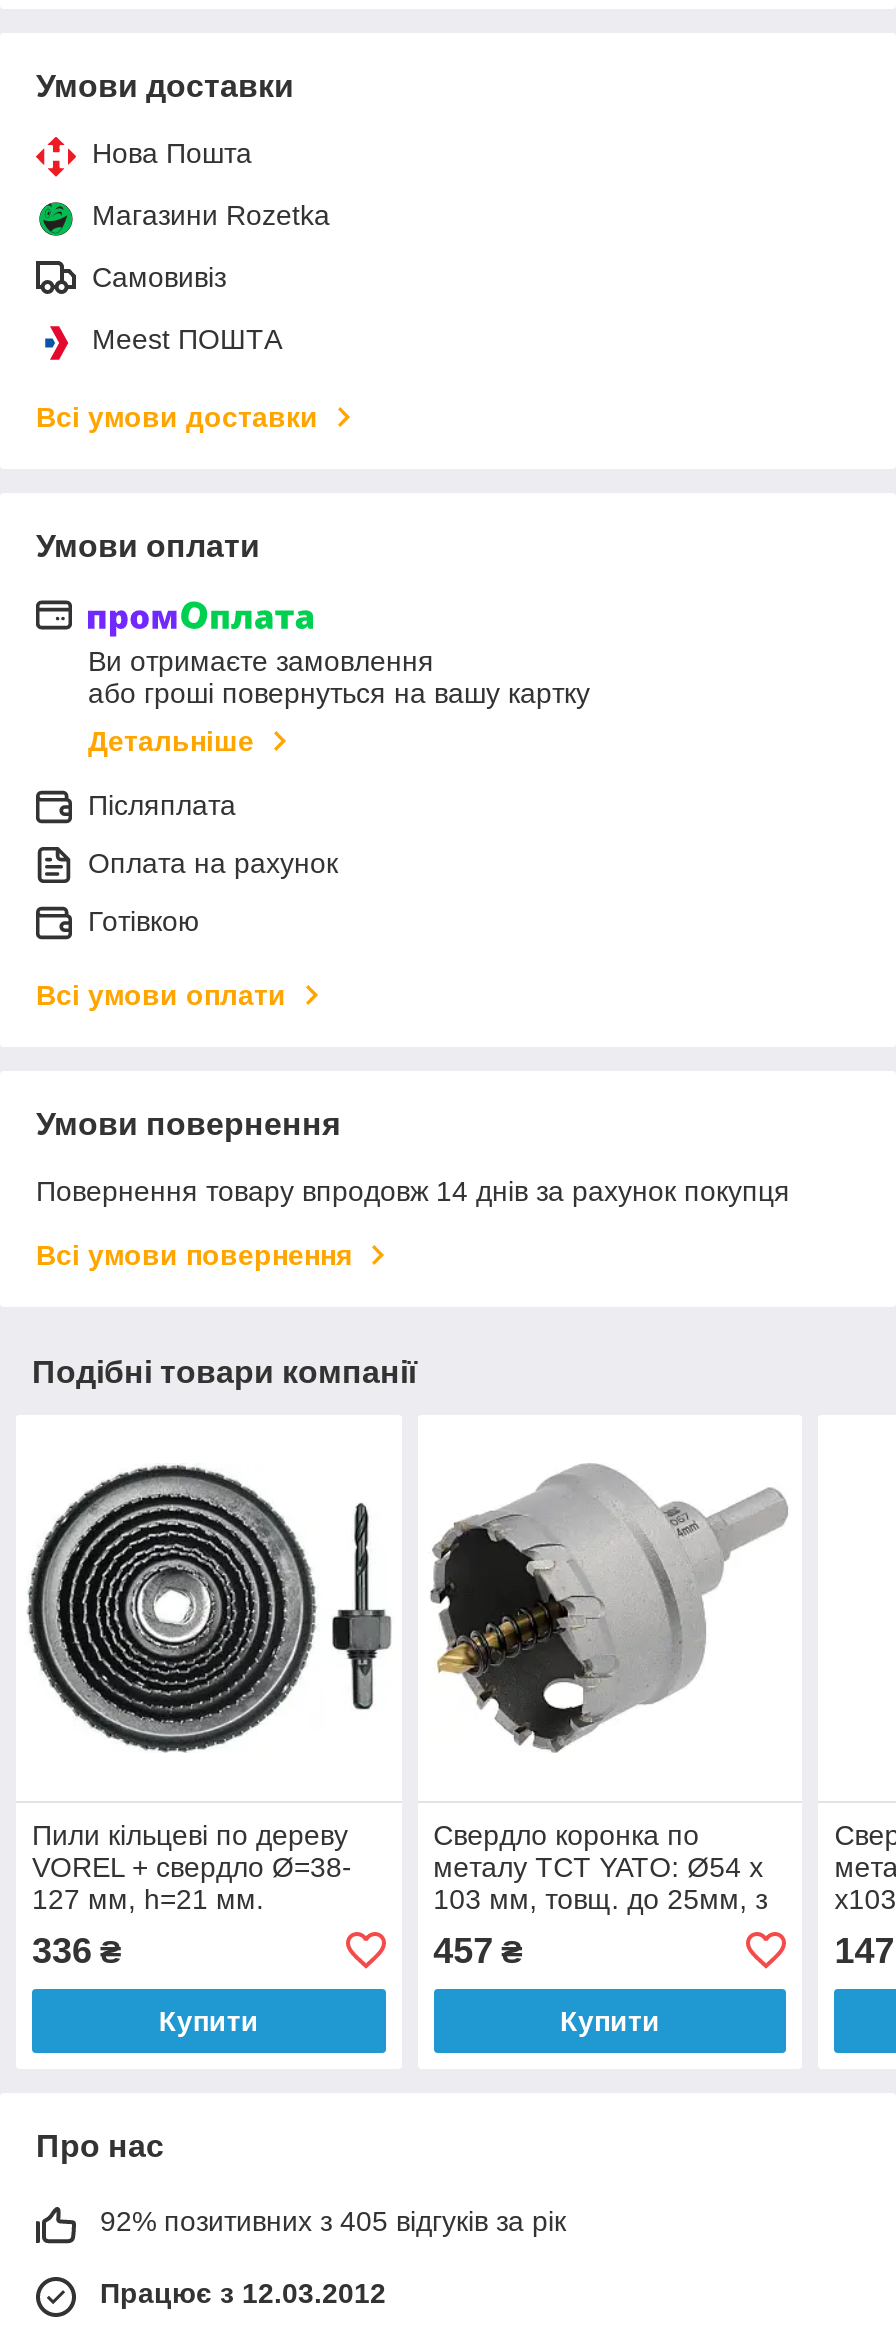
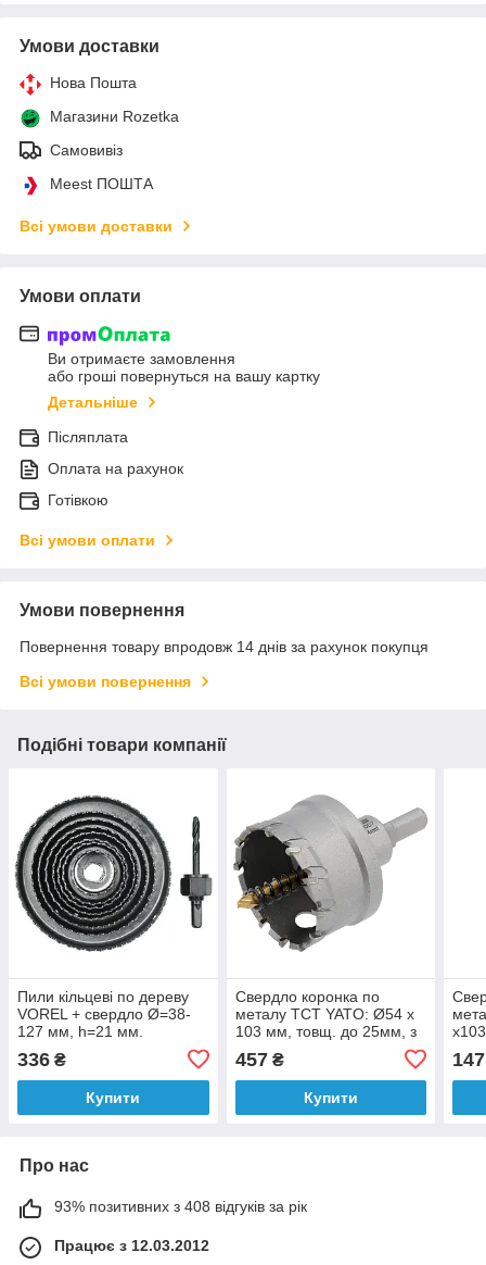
[100,2205,566,2237] 92% позитивних з 405 відгуків за рік -> [54,1197,307,1215] 93% позитивних з 408 відгуків за рік

